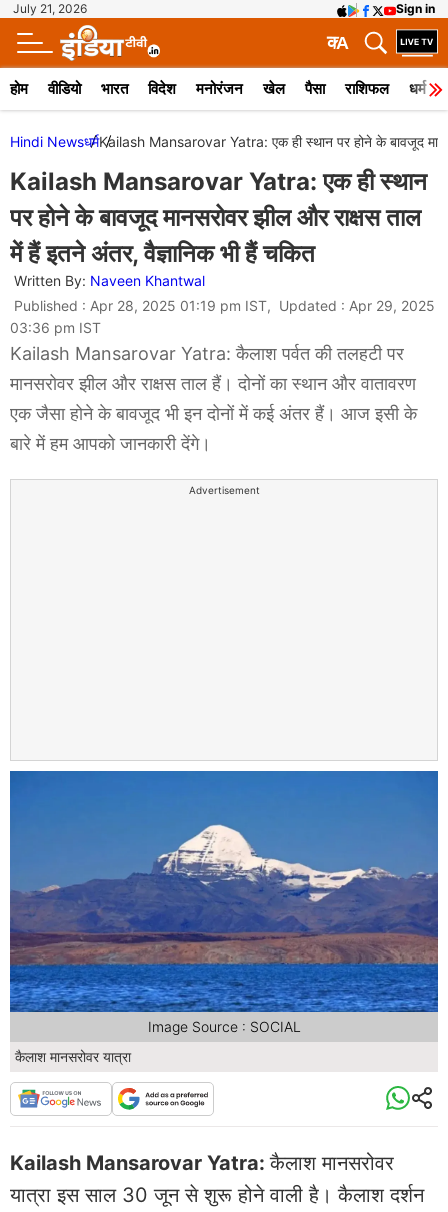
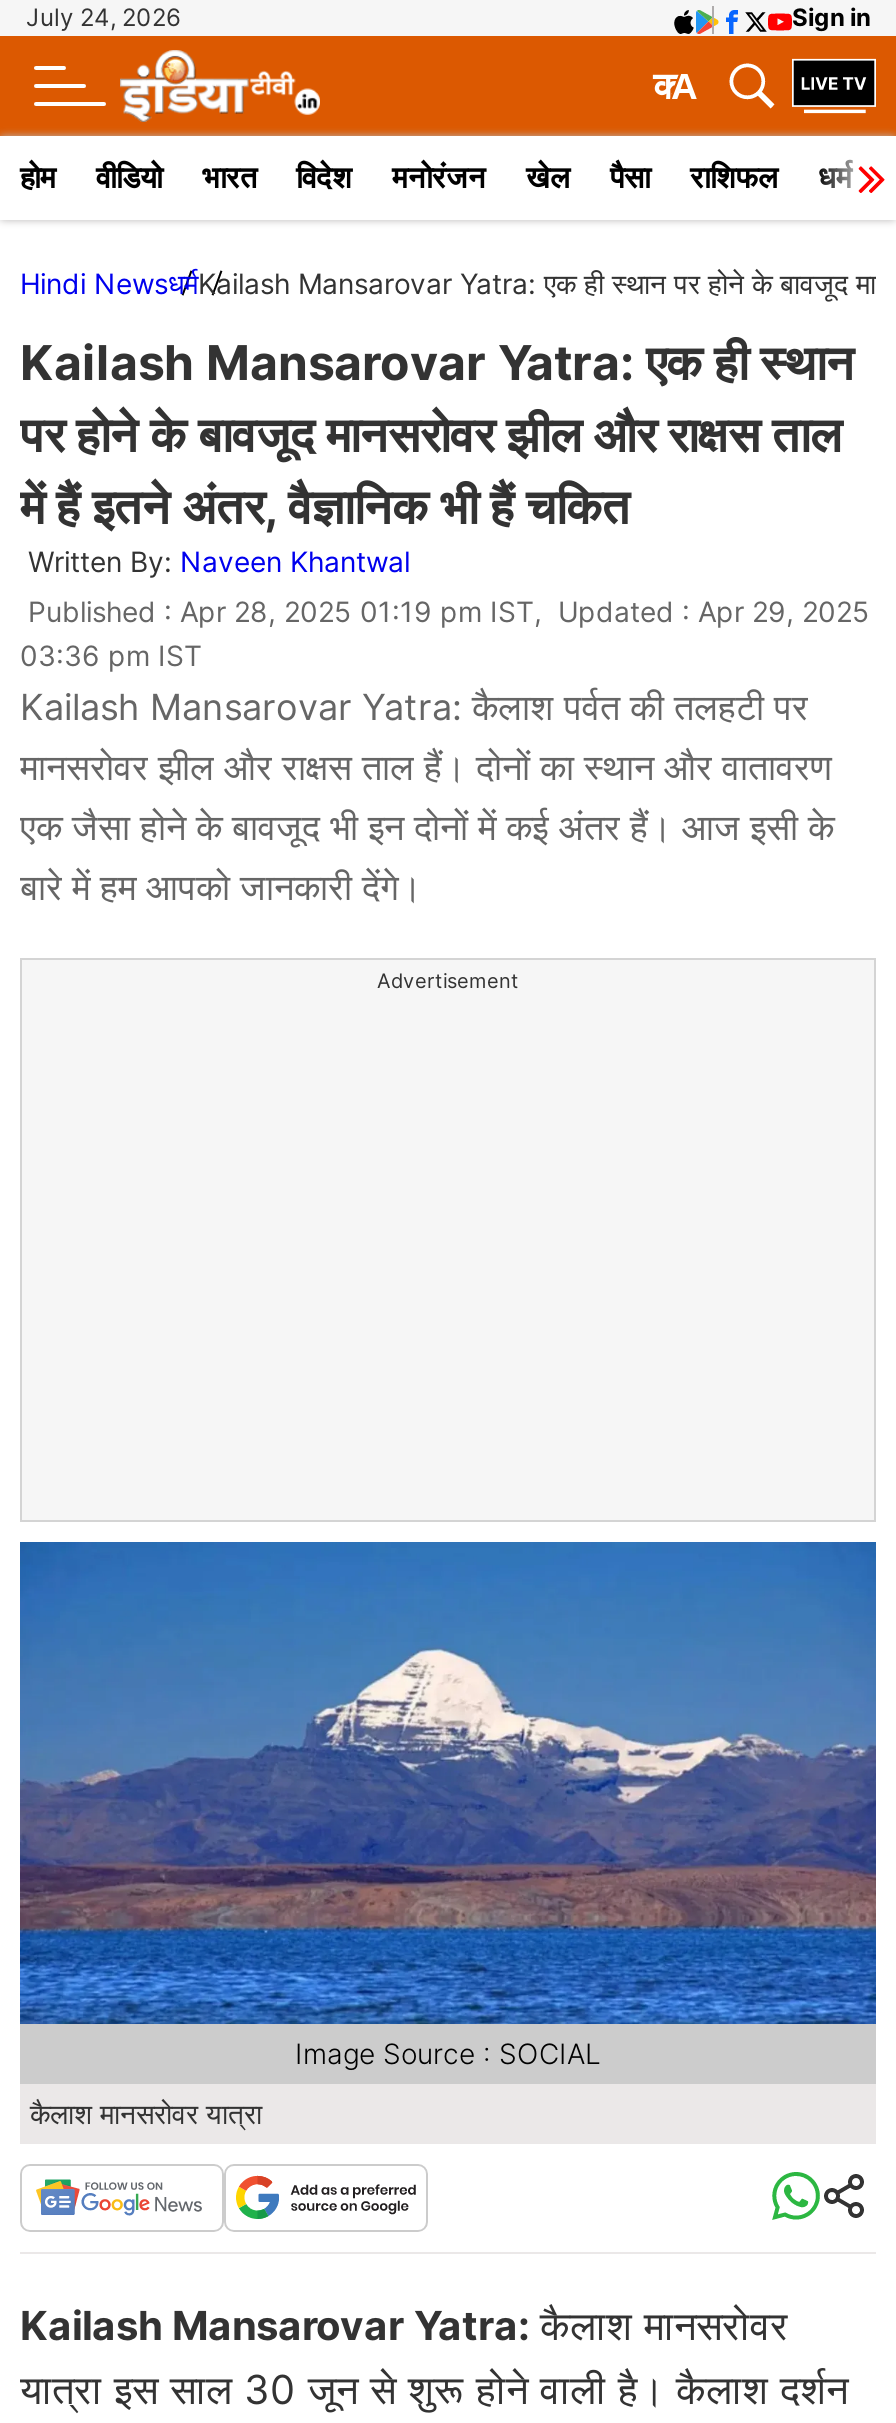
[13,1,87,16] July 21, 2026 -> [26,2,180,32] July 24, 2026

